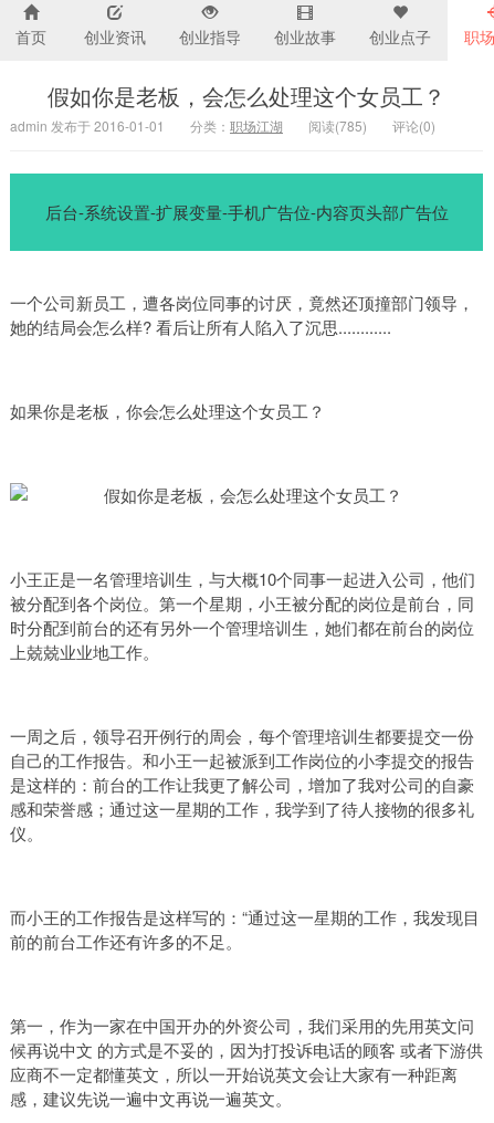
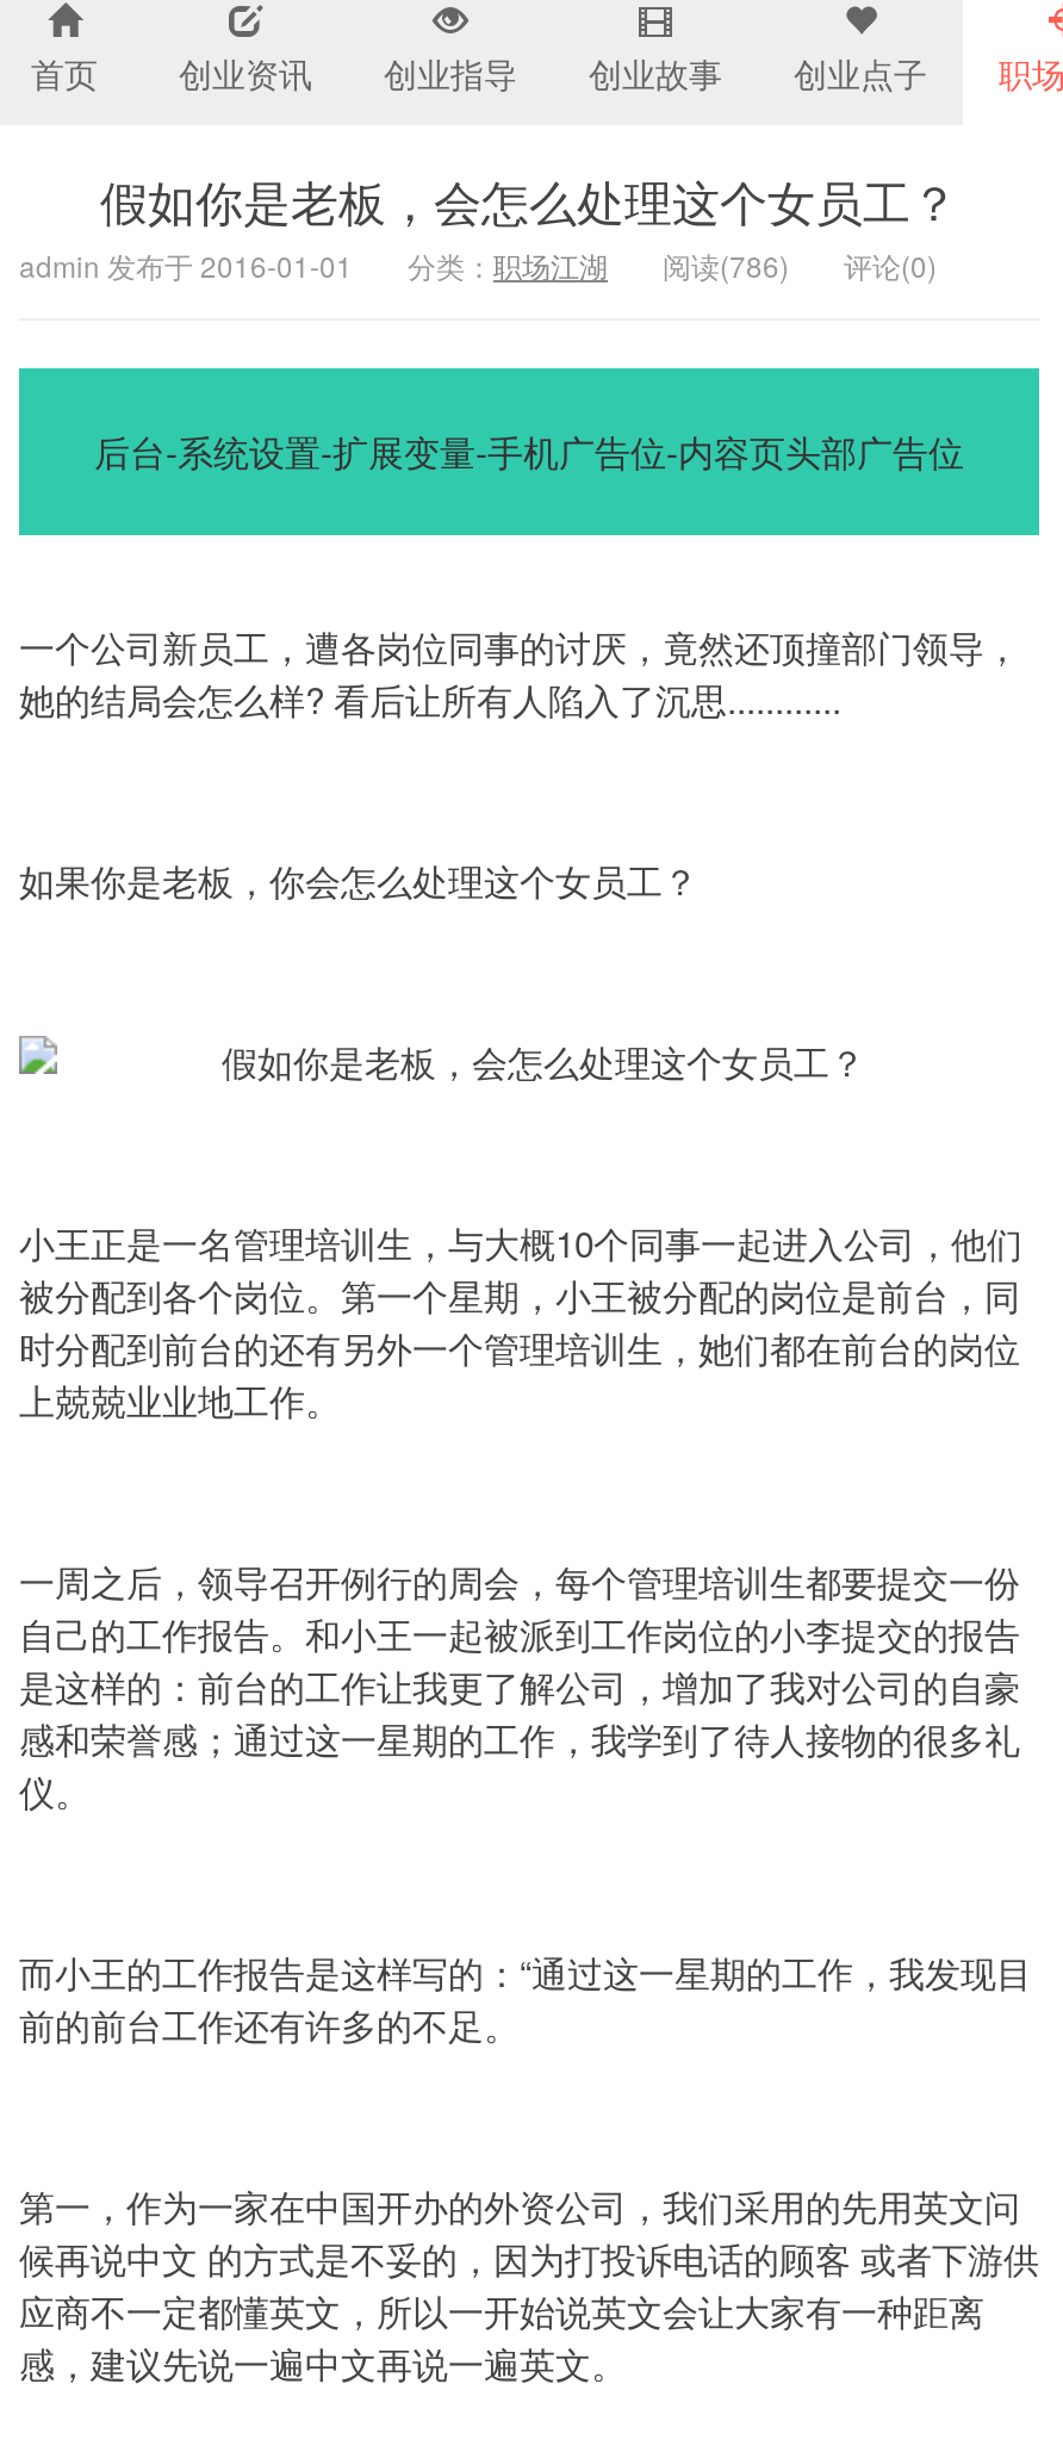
[308,116,367,135] 阅读(785) -> [663,244,789,285] 阅读(786)

